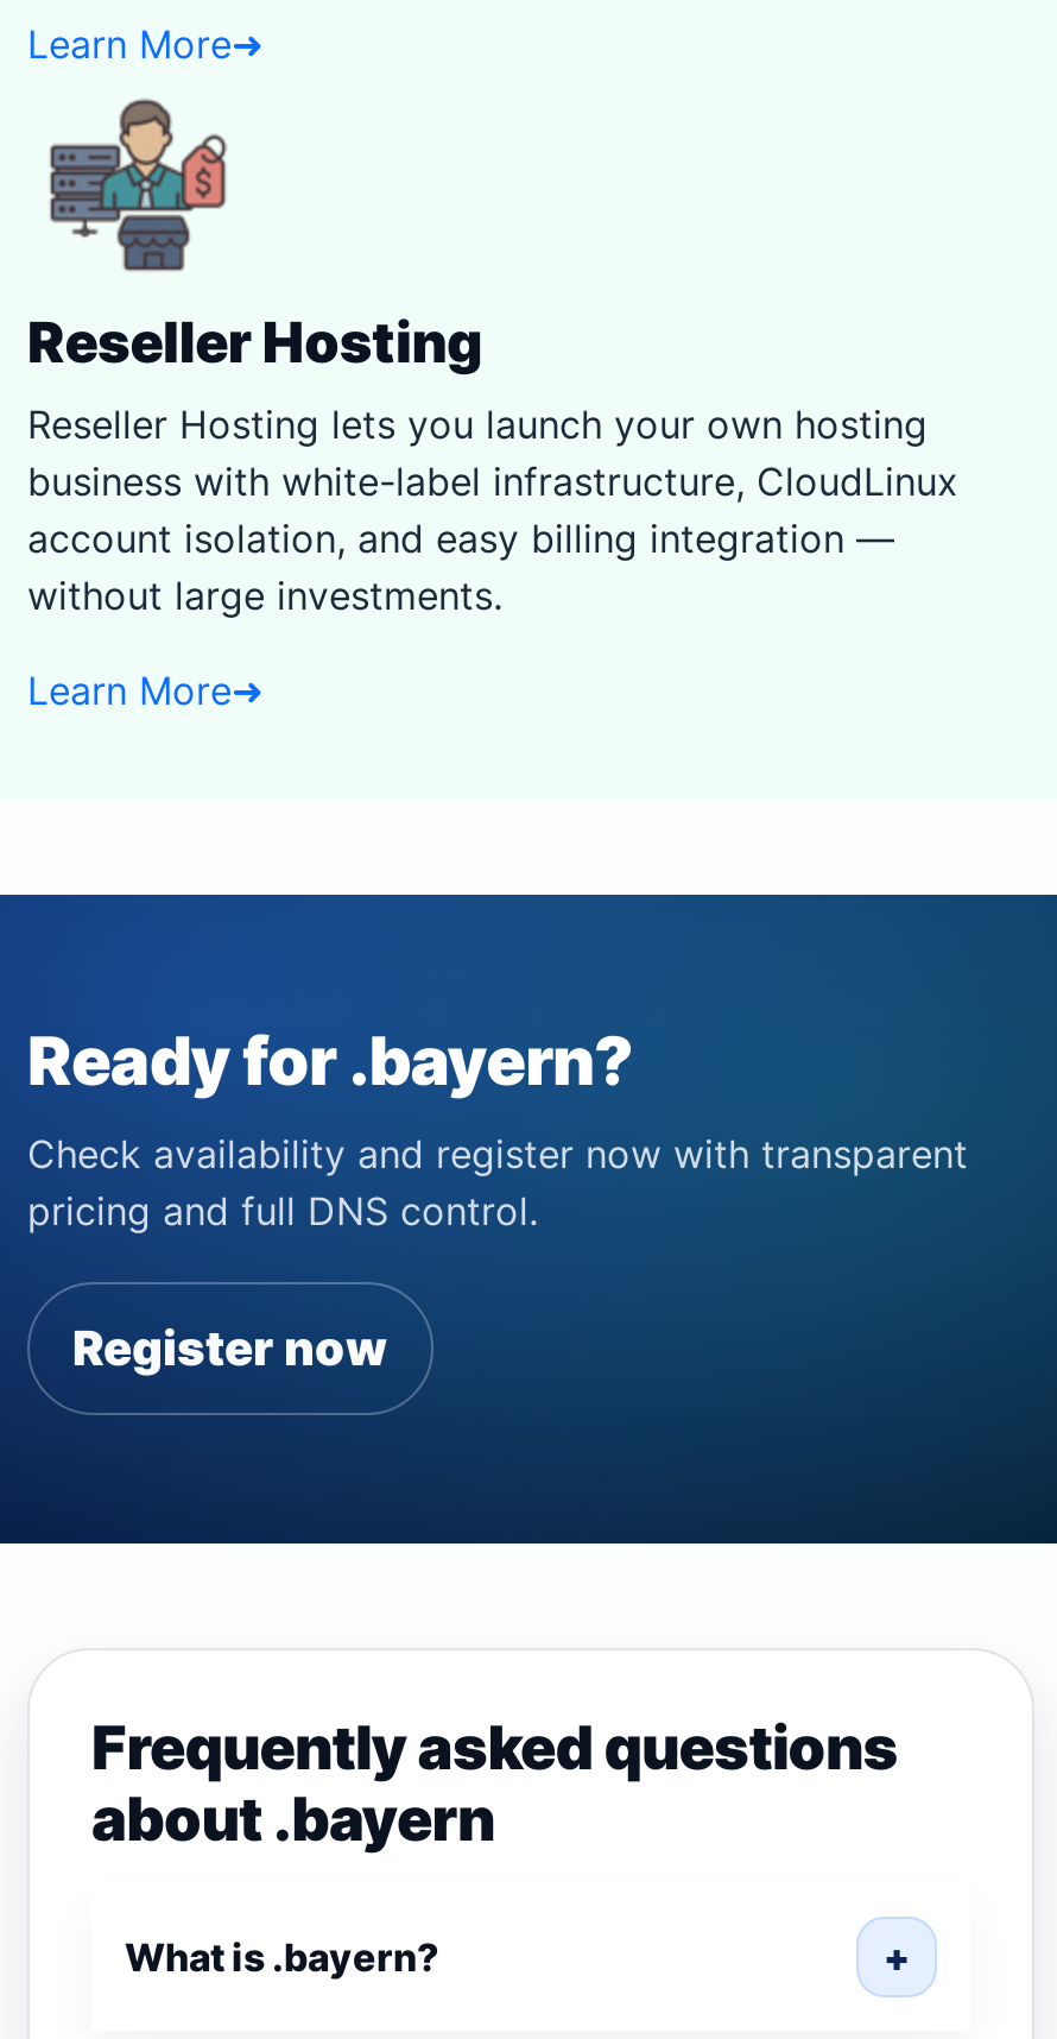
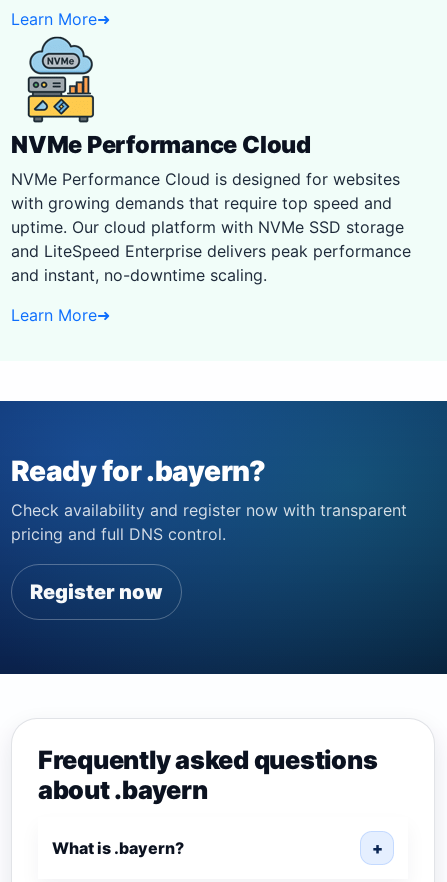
[27,87,958,619] [image] | Reseller Hosting | Reseller Hosting lets you launch your own hosting | business with white-label infrastructure, CloudLinux | account isolation, and easy billing integration — | without large investments. -> [11,36,411,285] [image] | NVMe Performance Cloud | NVMe Performance Cloud is designed for websites | with growing demands that require top speed and | uptime. Our cloud platform with NVMe SSD storage | and LiteSpeed Enterprise delivers peak performance | and instant, no-downtime scaling.

